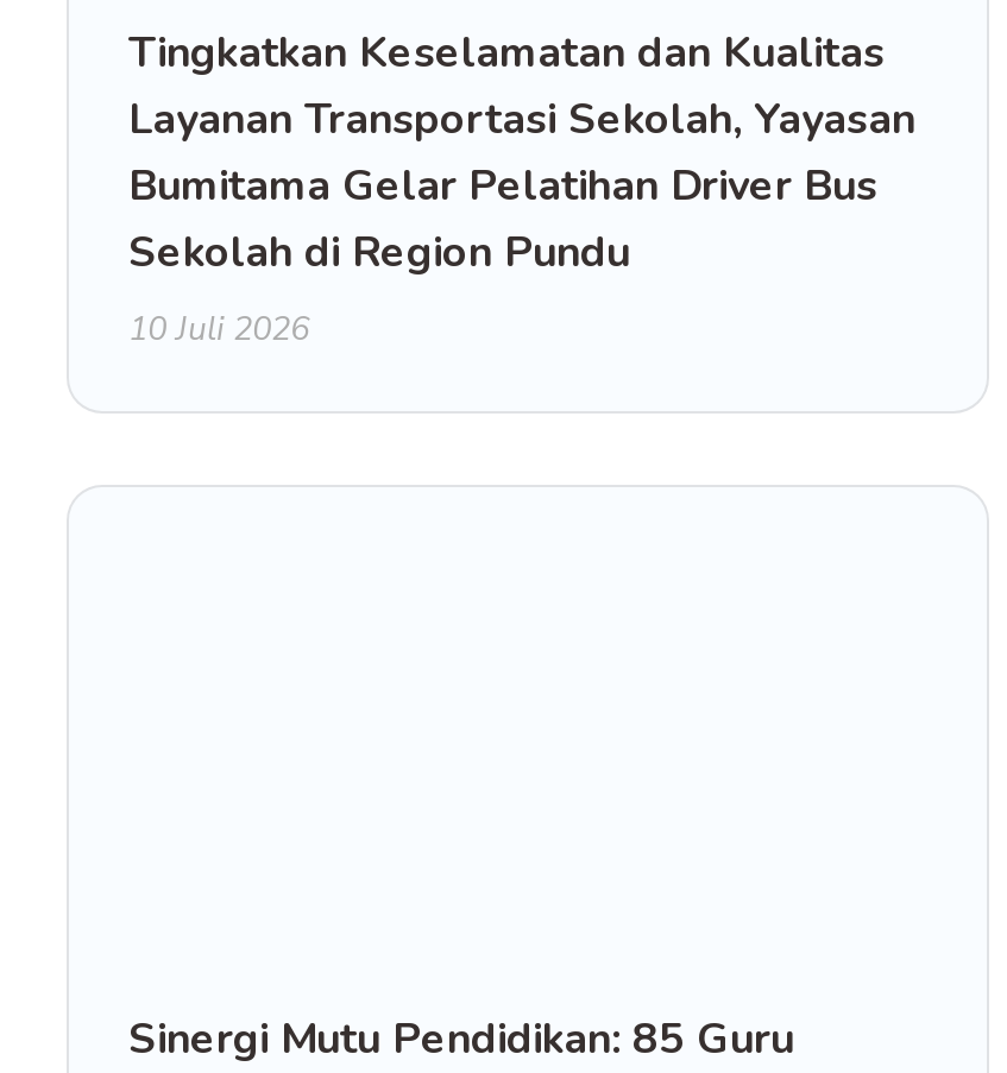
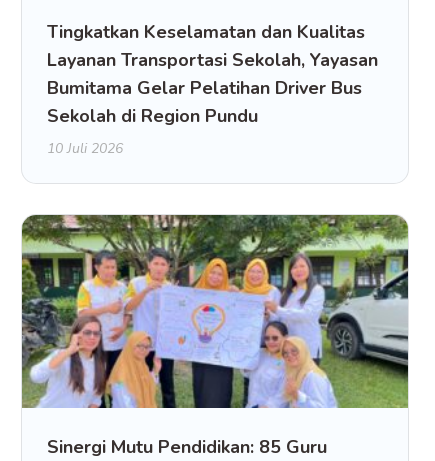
none -> [21,214,409,409] [image]

